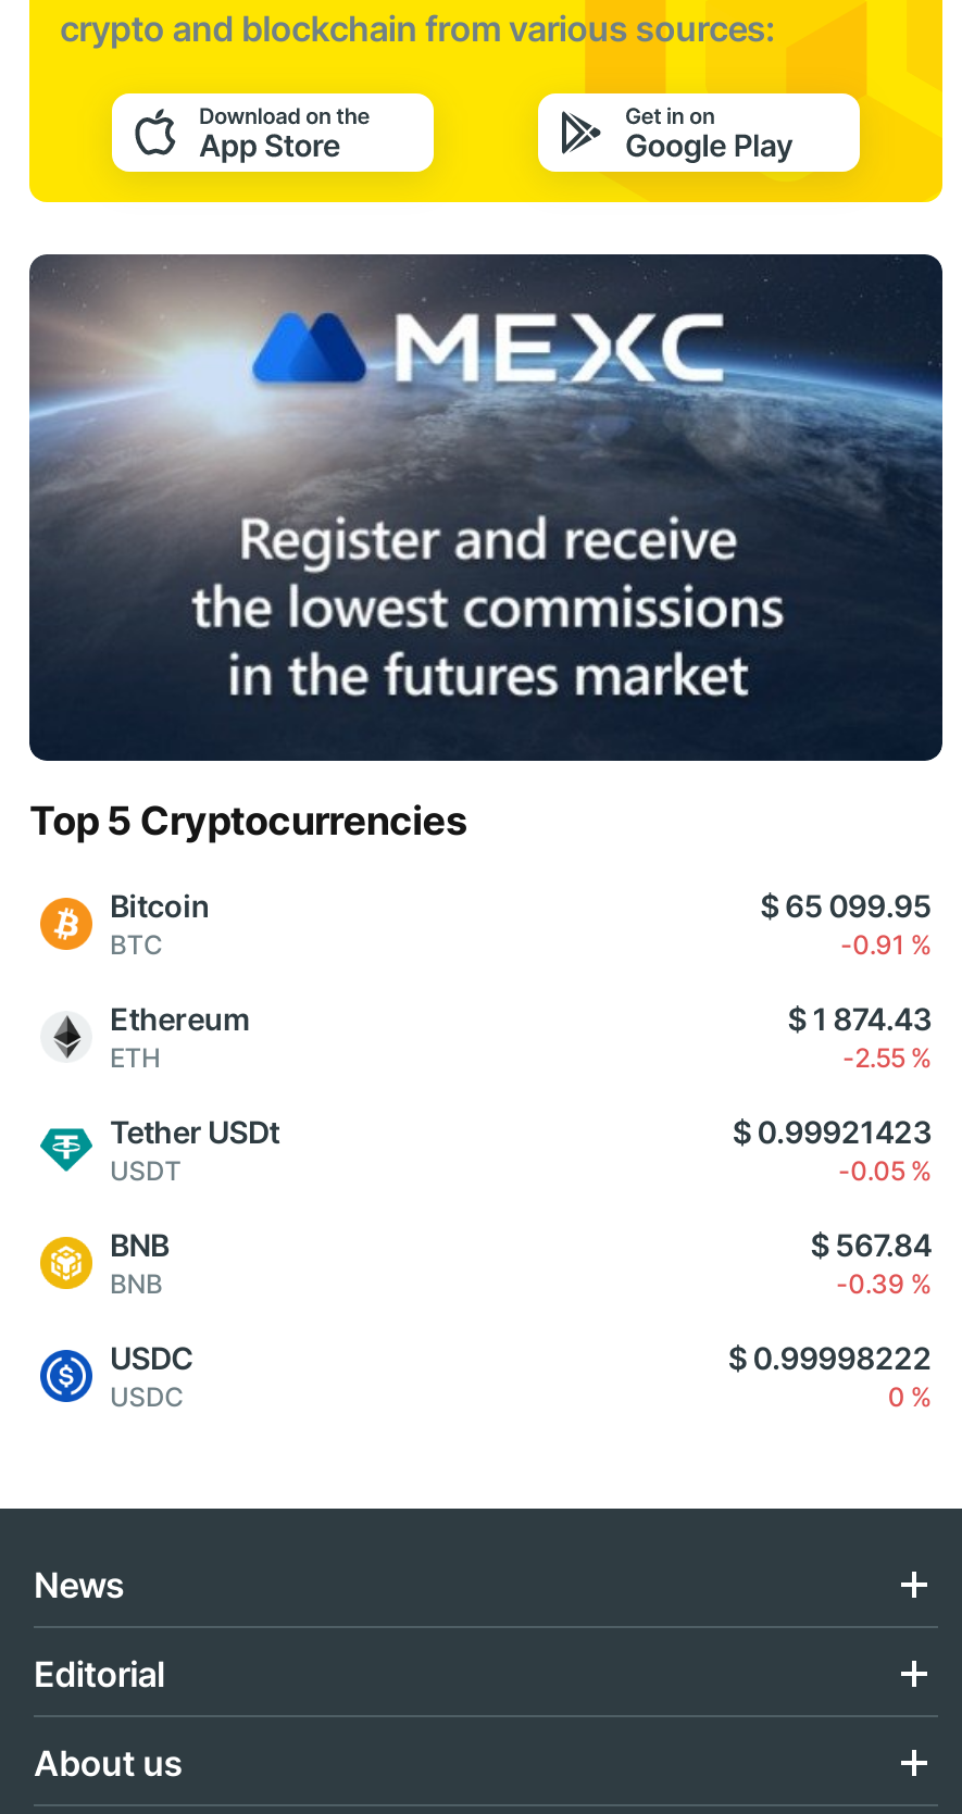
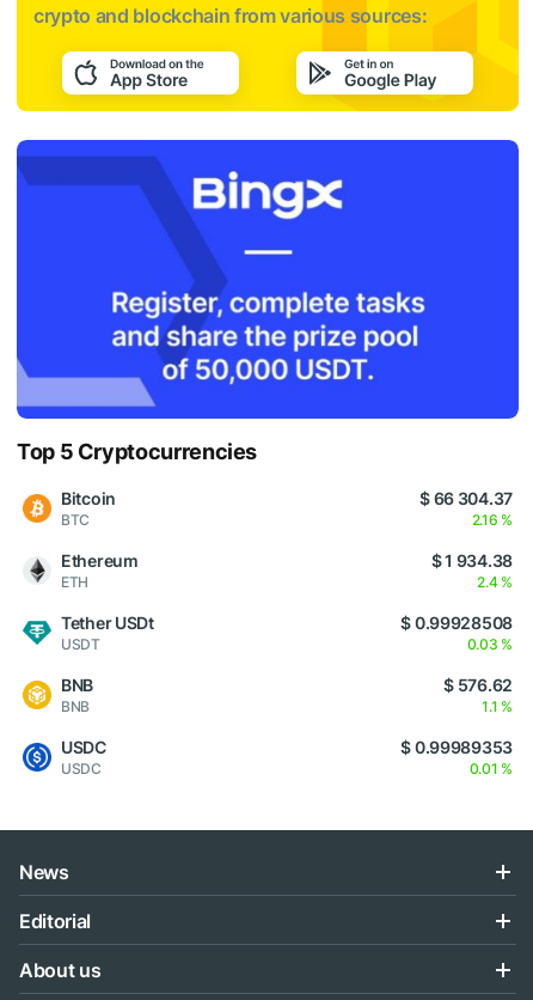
[27,252,945,763] [image] -> [16,139,520,420] [image]
[760,886,932,923] $ 65 099.95 -> [420,488,513,508] $ 66 304.37
[840,927,932,960] -0.91 % -> [472,510,513,528] 2.16 %
[788,999,932,1036] $ 1 874.43 -> [431,550,513,570] $ 1 934.38
[842,1040,932,1073] -2.55 % -> [477,572,513,590] 2.4 %
[732,1112,932,1149] $ 0.99921423 -> [401,612,513,632] $ 0.99928508
[838,1153,932,1186] -0.05 % -> [467,635,513,653] 0.03 %
[810,1225,932,1262] $ 567.84 -> [444,674,513,694] $ 576.62
[836,1266,932,1299] -0.39 % -> [482,697,513,715] 1.1 %
[728,1338,932,1375] $ 0.99998222 -> [401,736,513,757] $ 0.99989353
[888,1379,932,1412] 0 % -> [469,759,513,777] 0.01 %

